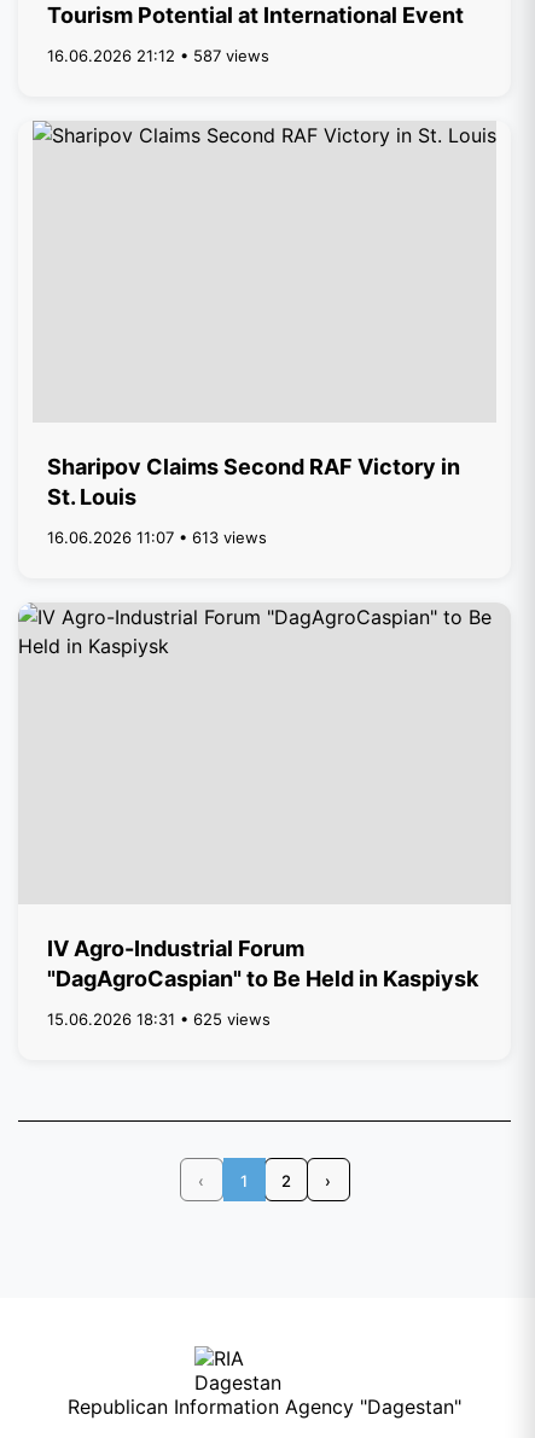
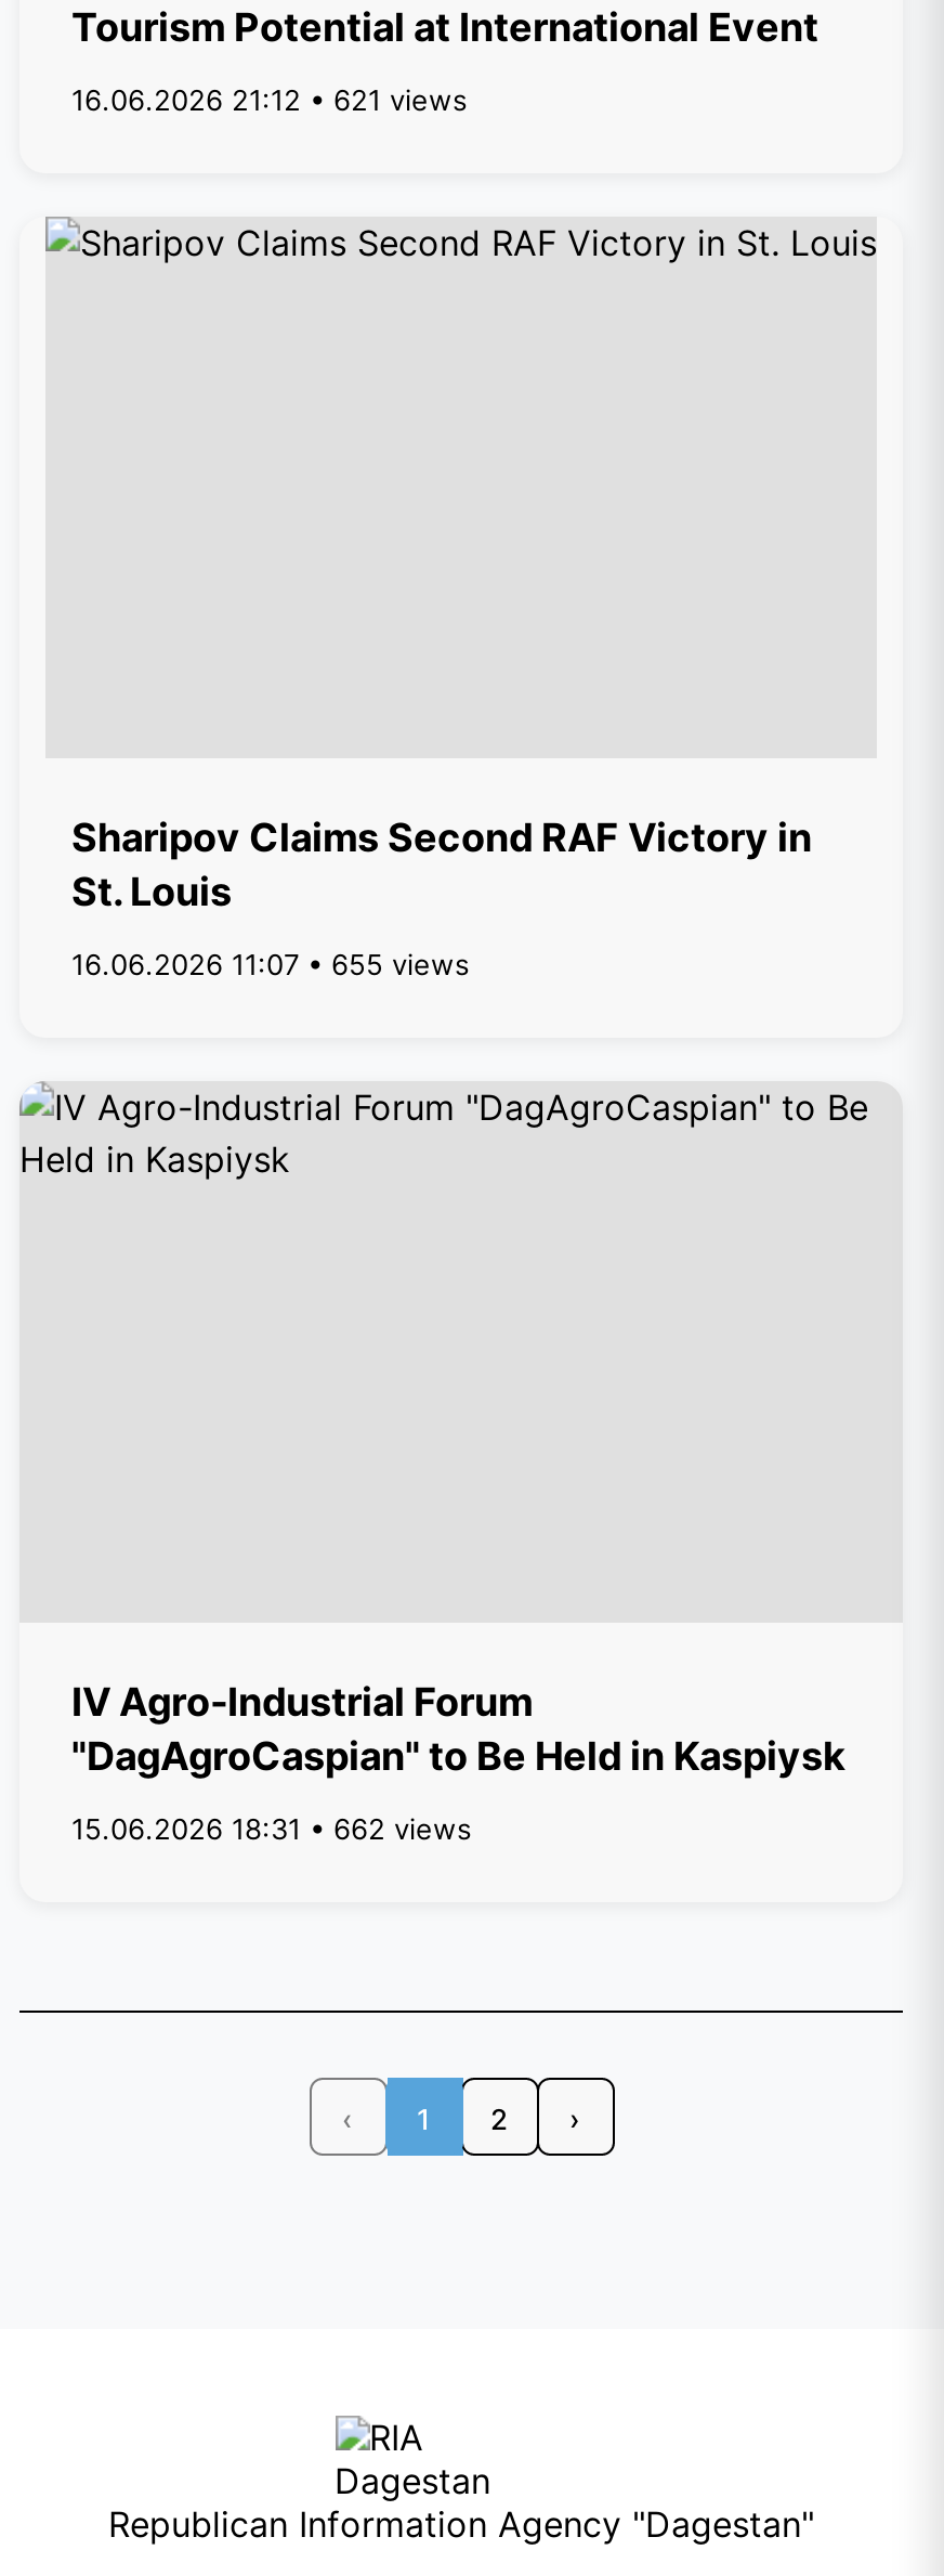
[47,46,269,65] 16.06.2026 21:12 • 587 views -> [71,82,468,117] 16.06.2026 21:12 • 621 views
[47,528,267,547] 16.06.2026 11:07 • 613 views -> [71,947,470,981] 16.06.2026 11:07 • 655 views
[47,1009,271,1029] 15.06.2026 18:31 • 625 views -> [71,1811,472,1846] 15.06.2026 18:31 • 662 views

